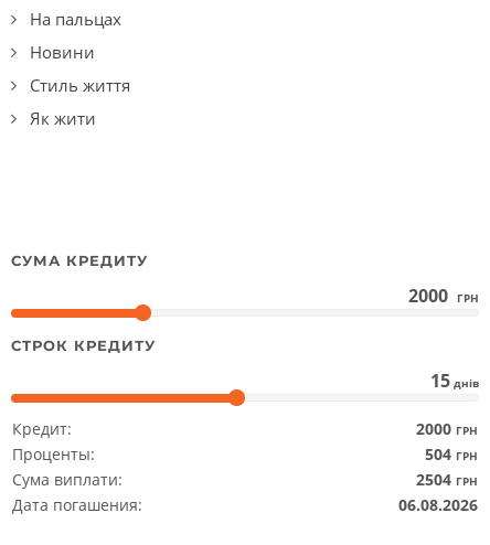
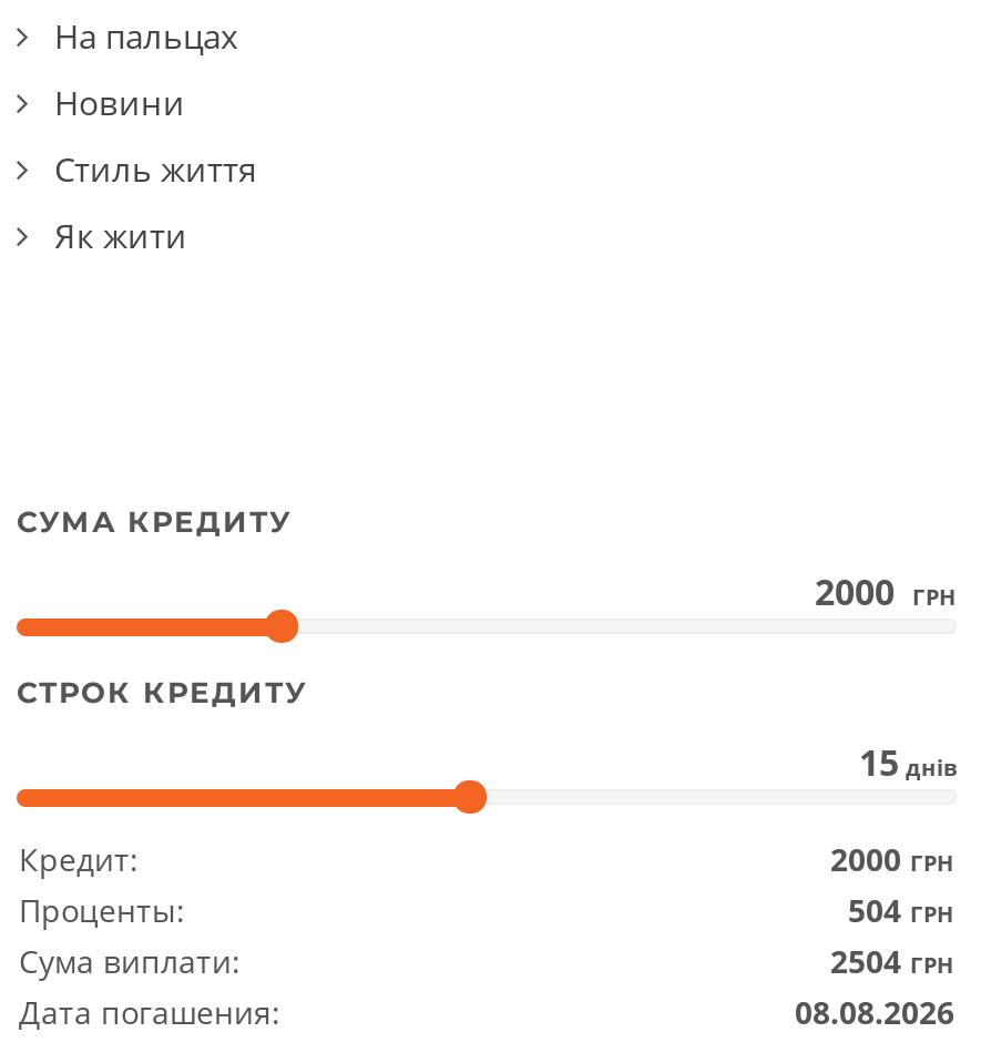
[398,495,478,516] 06.08.2026 -> [795,992,954,1034] 08.08.2026

